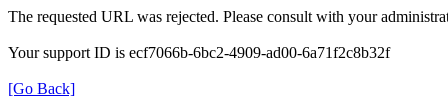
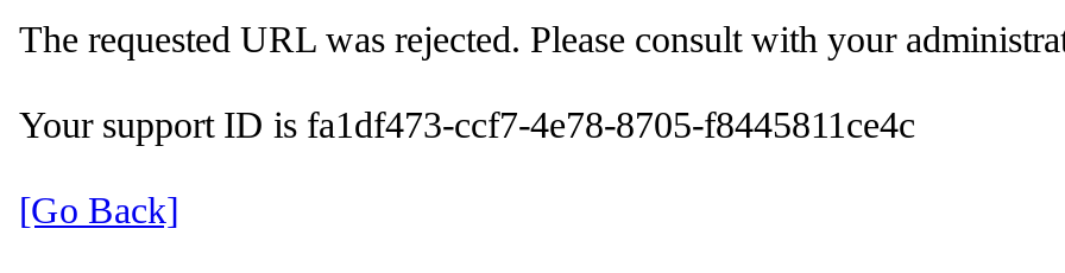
[8,44,390,61] Your support ID is ecf7066b-6bc2-4909-ad00-6a71f2c8b32f -> [19,104,915,145] Your support ID is fa1df473-ccf7-4e78-8705-f8445811ce4c

